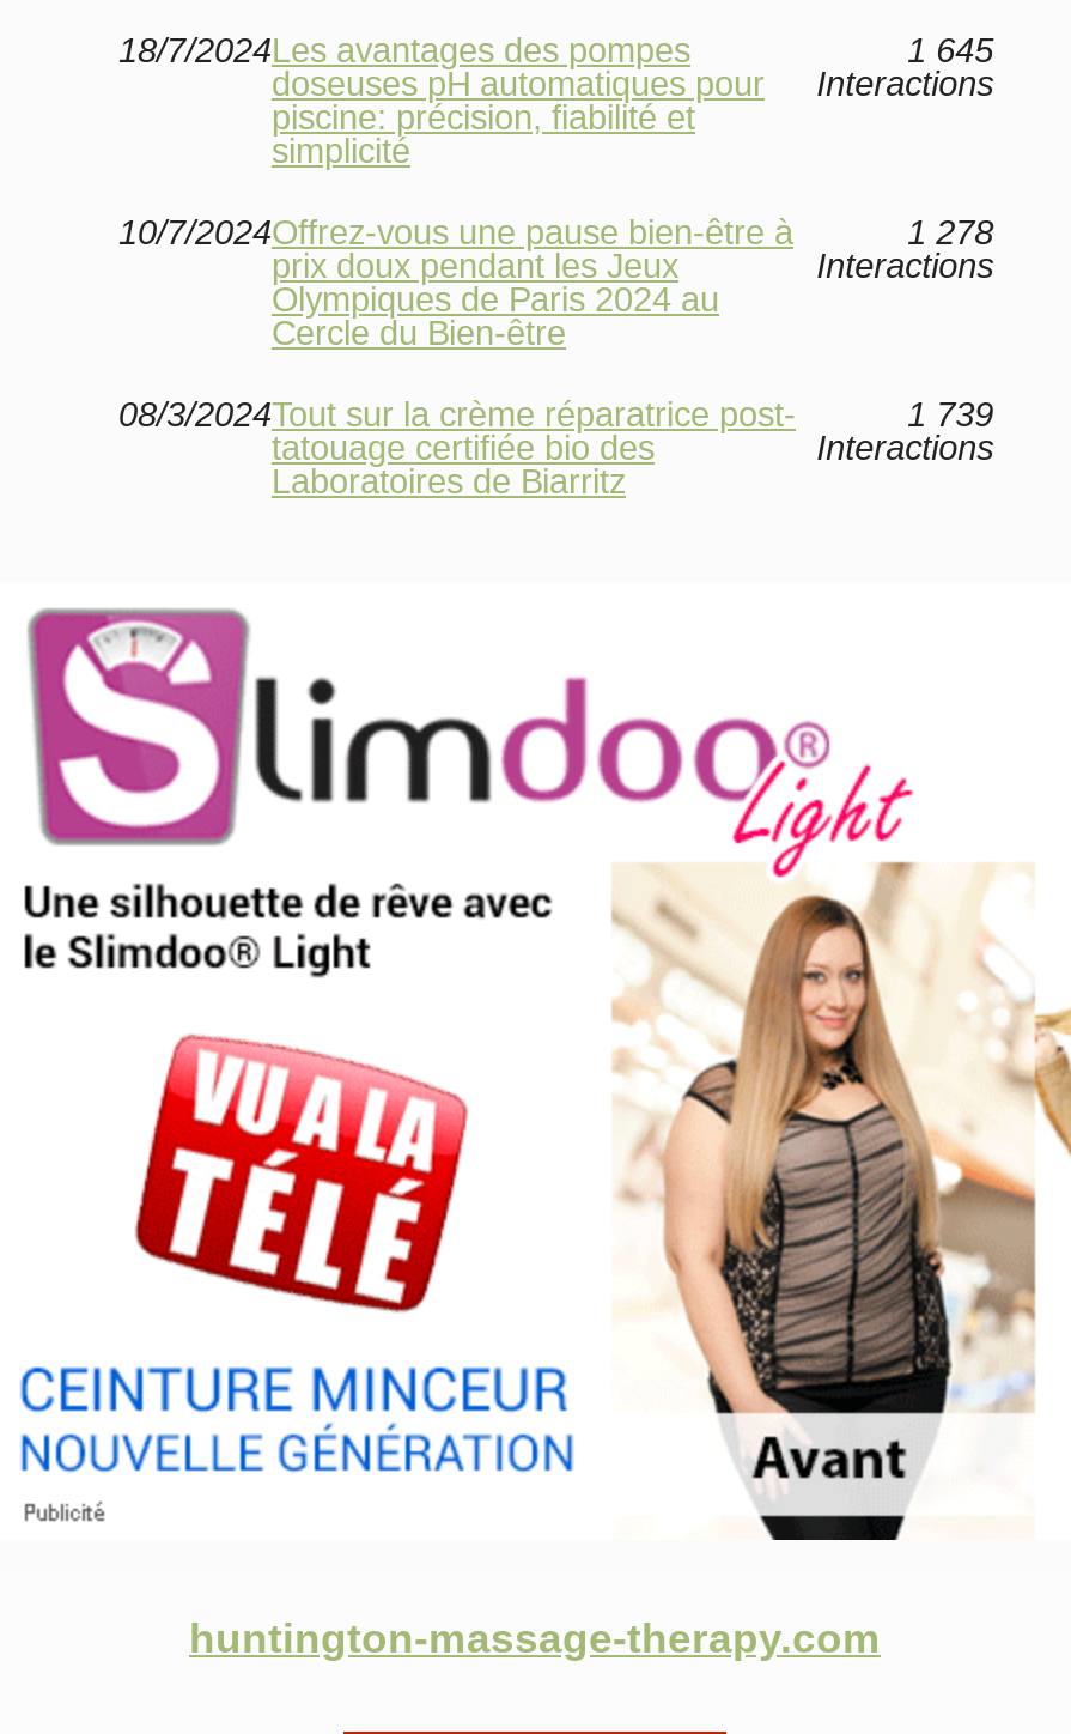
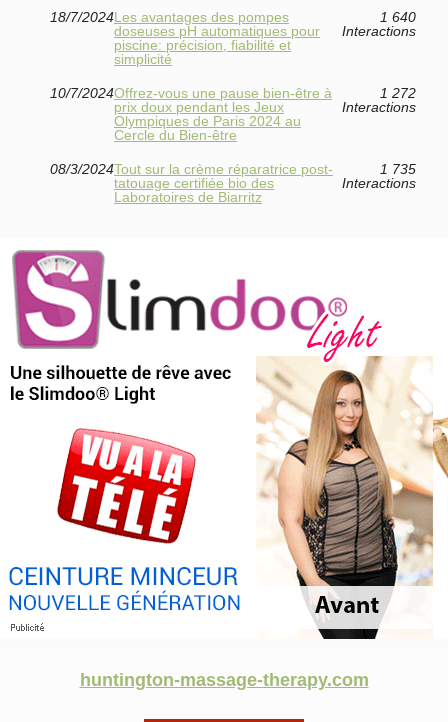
[907,31,993,69] 1 645 -> [380,9,416,25] 1 640
[907,213,993,251] 1 278 -> [380,85,416,101] 1 272
[907,395,993,433] 1 739 -> [380,161,416,177] 1 735

